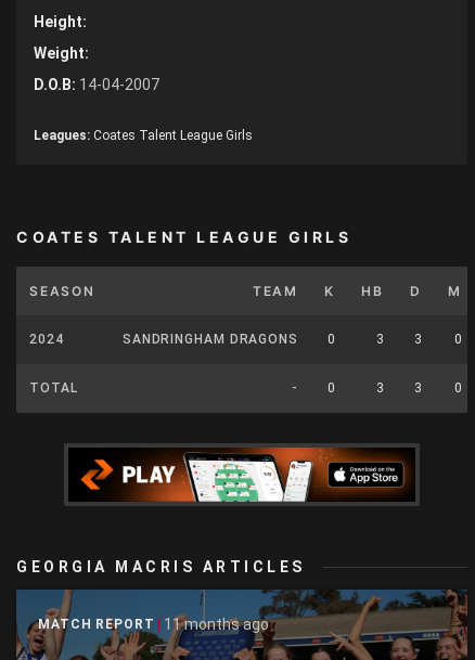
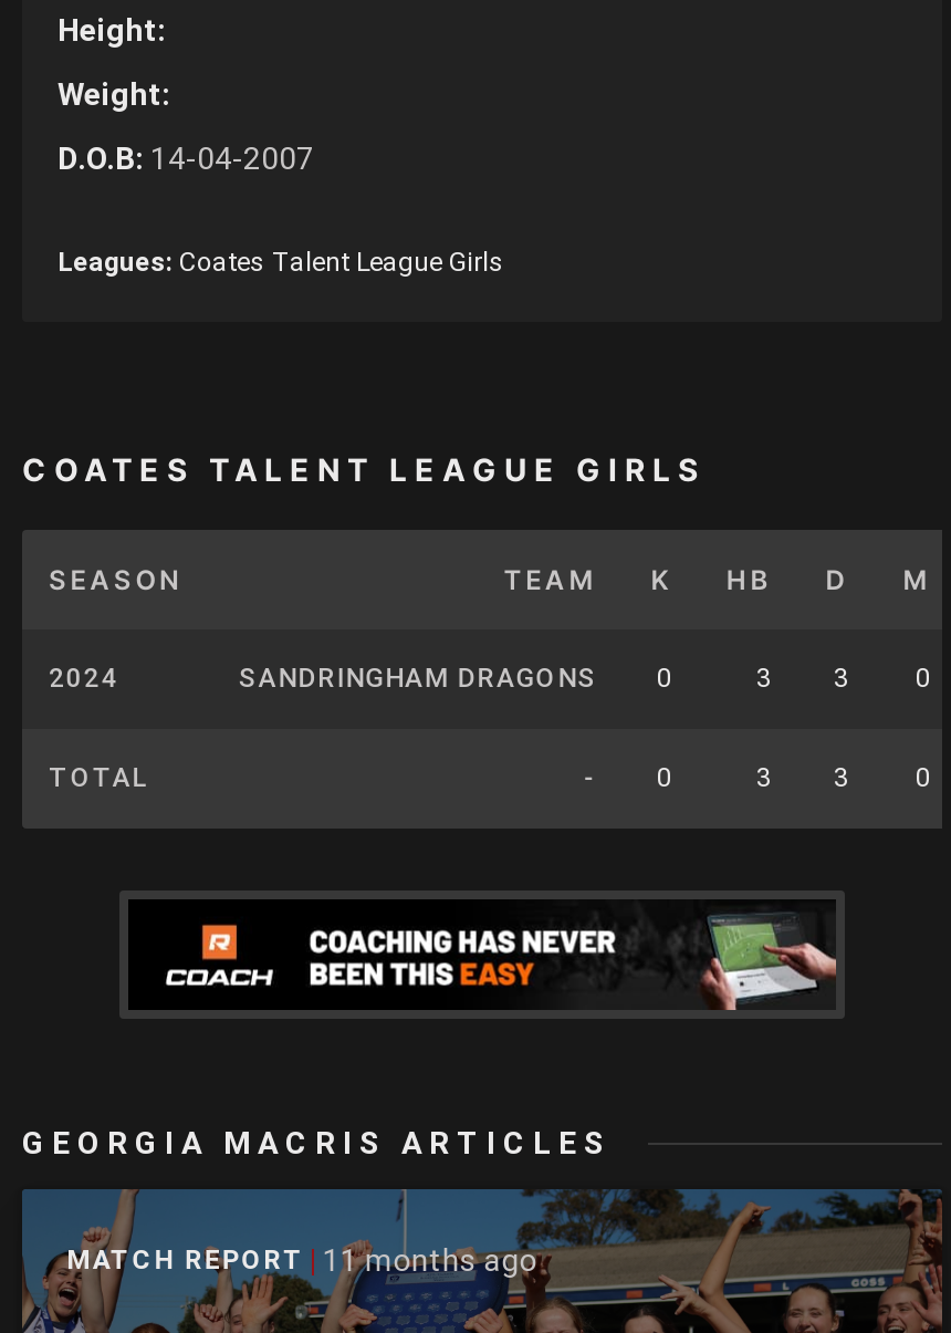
[80,447,415,503] [image] -> [155,897,838,1012] [image]

